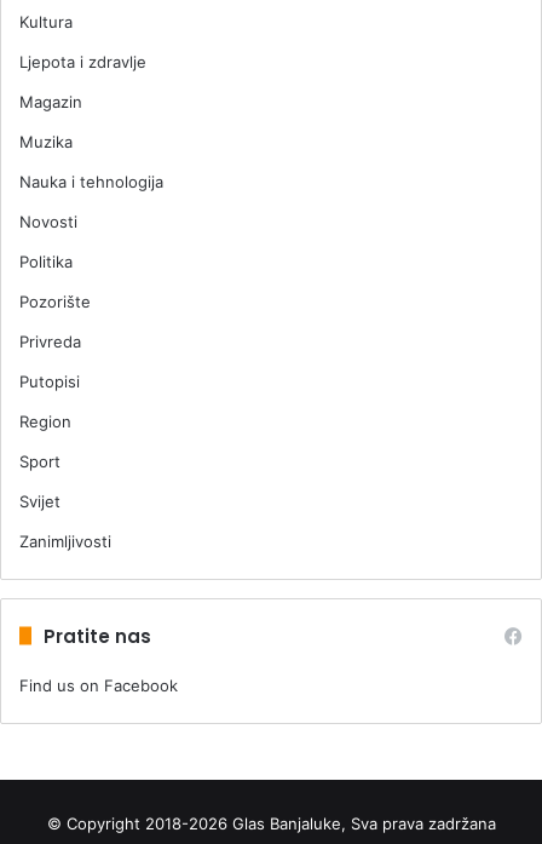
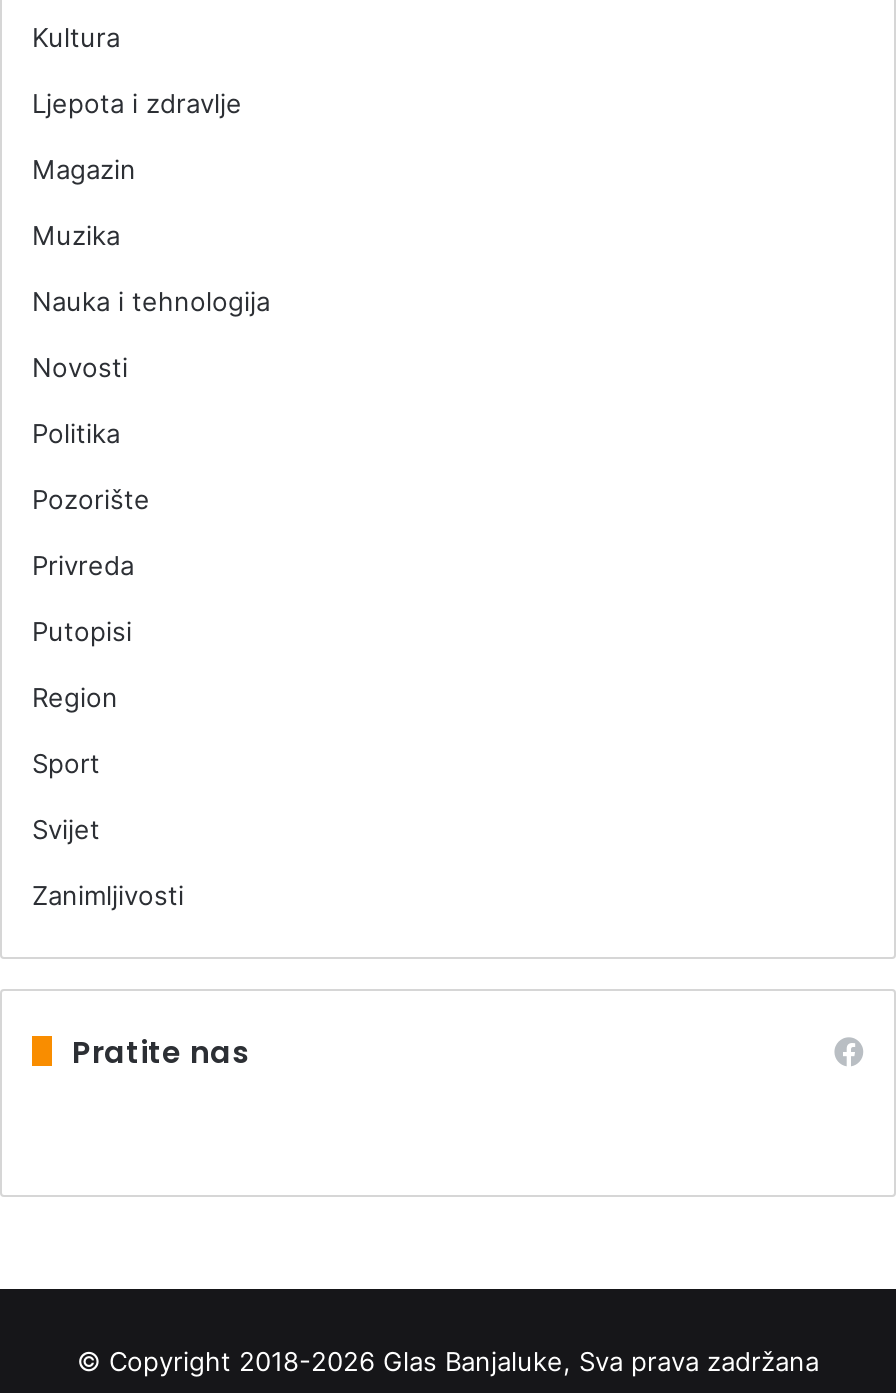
[19,675,178,695] Find us on Facebook -> none

